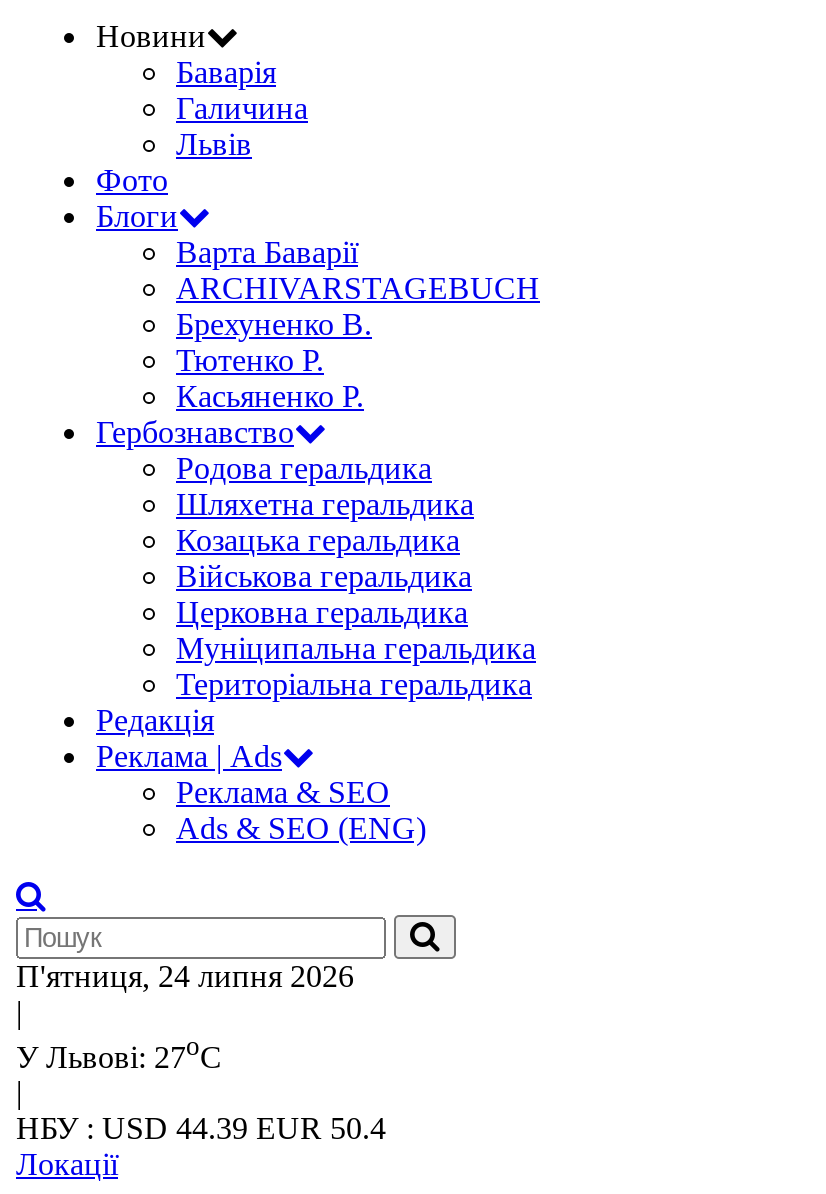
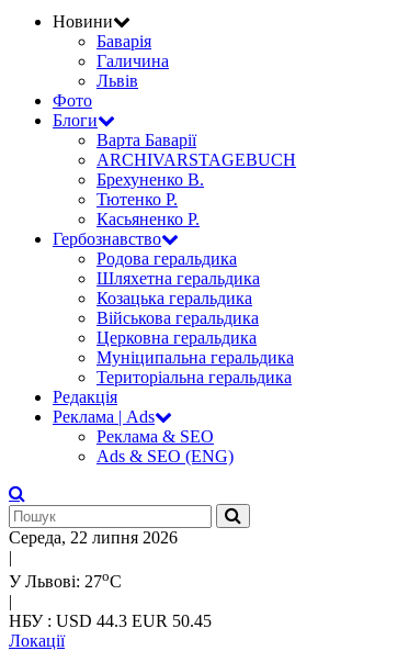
[16,959,354,993] П'ятниця, 24 липня 2026 -> [9,528,178,547] Середа, 22 липня 2026
[16,1112,386,1146] НБУ : USD 44.39 EUR 50.4 -> [9,612,212,630] НБУ : USD 44.3 EUR 50.45

